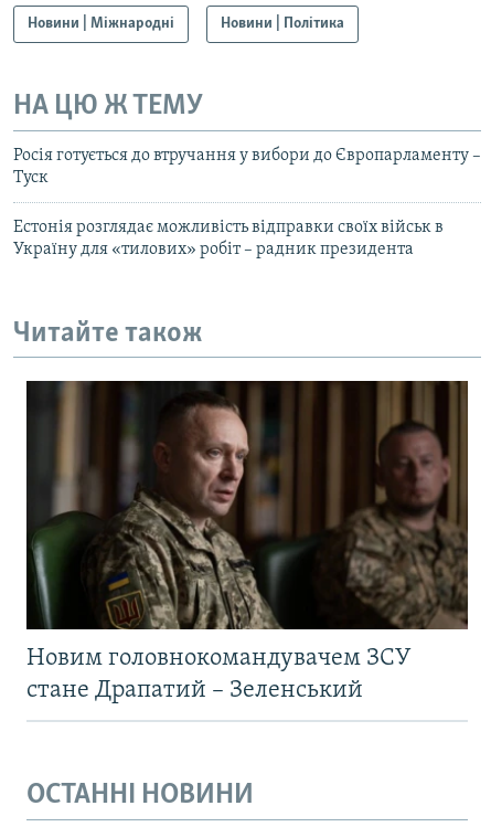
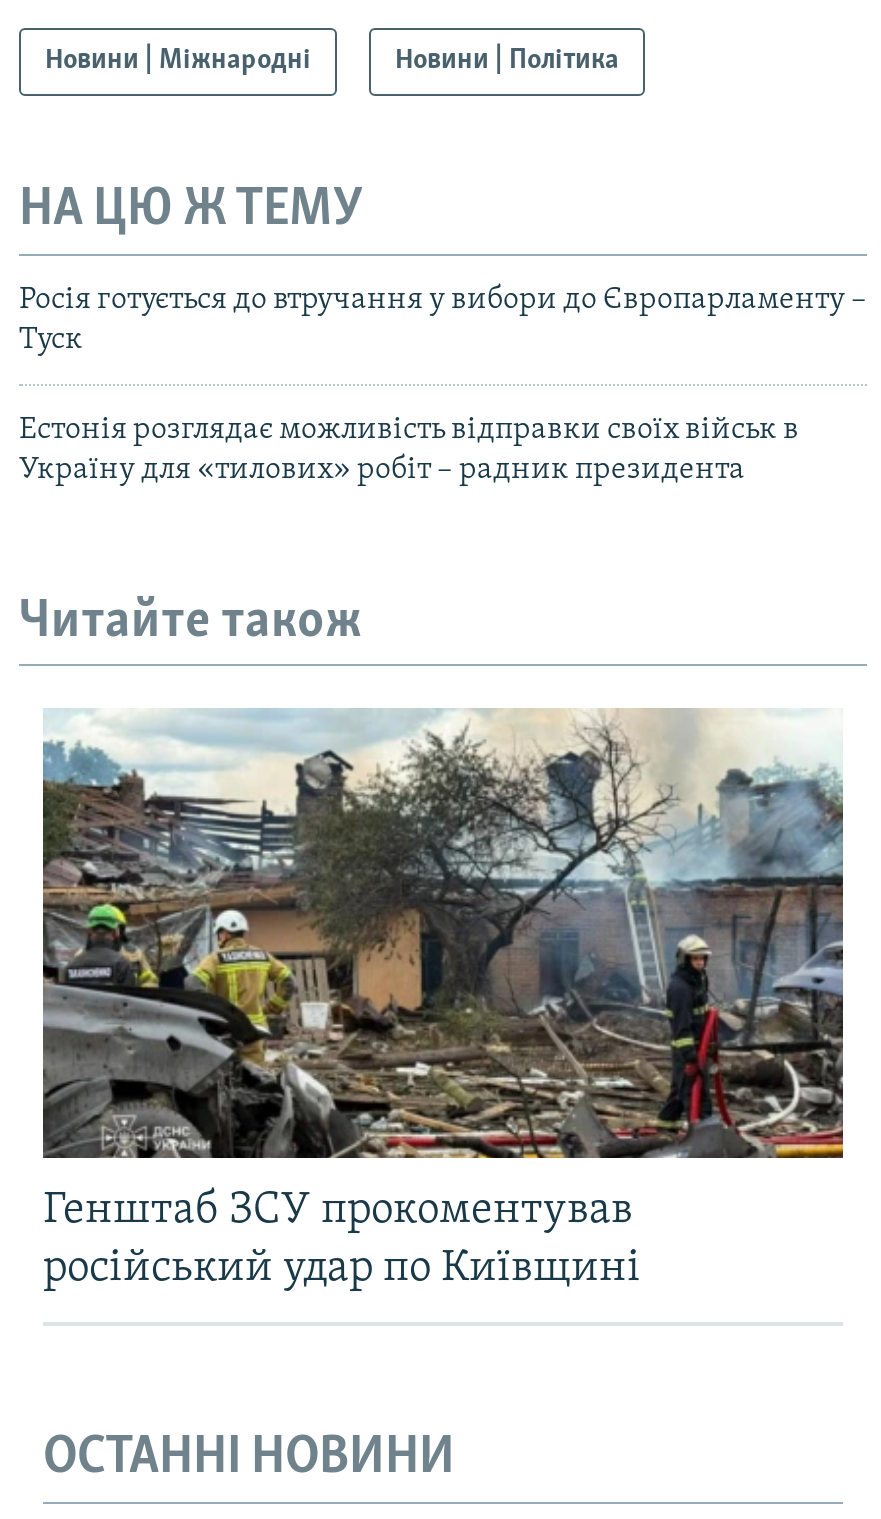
[25,380,469,704] [image] | Новим головнокомандувачем ЗСУ | стане Драпатий – Зеленський -> [41,708,845,1292] [image] | Генштаб ЗСУ прокоментував | російський удар по Київщині

